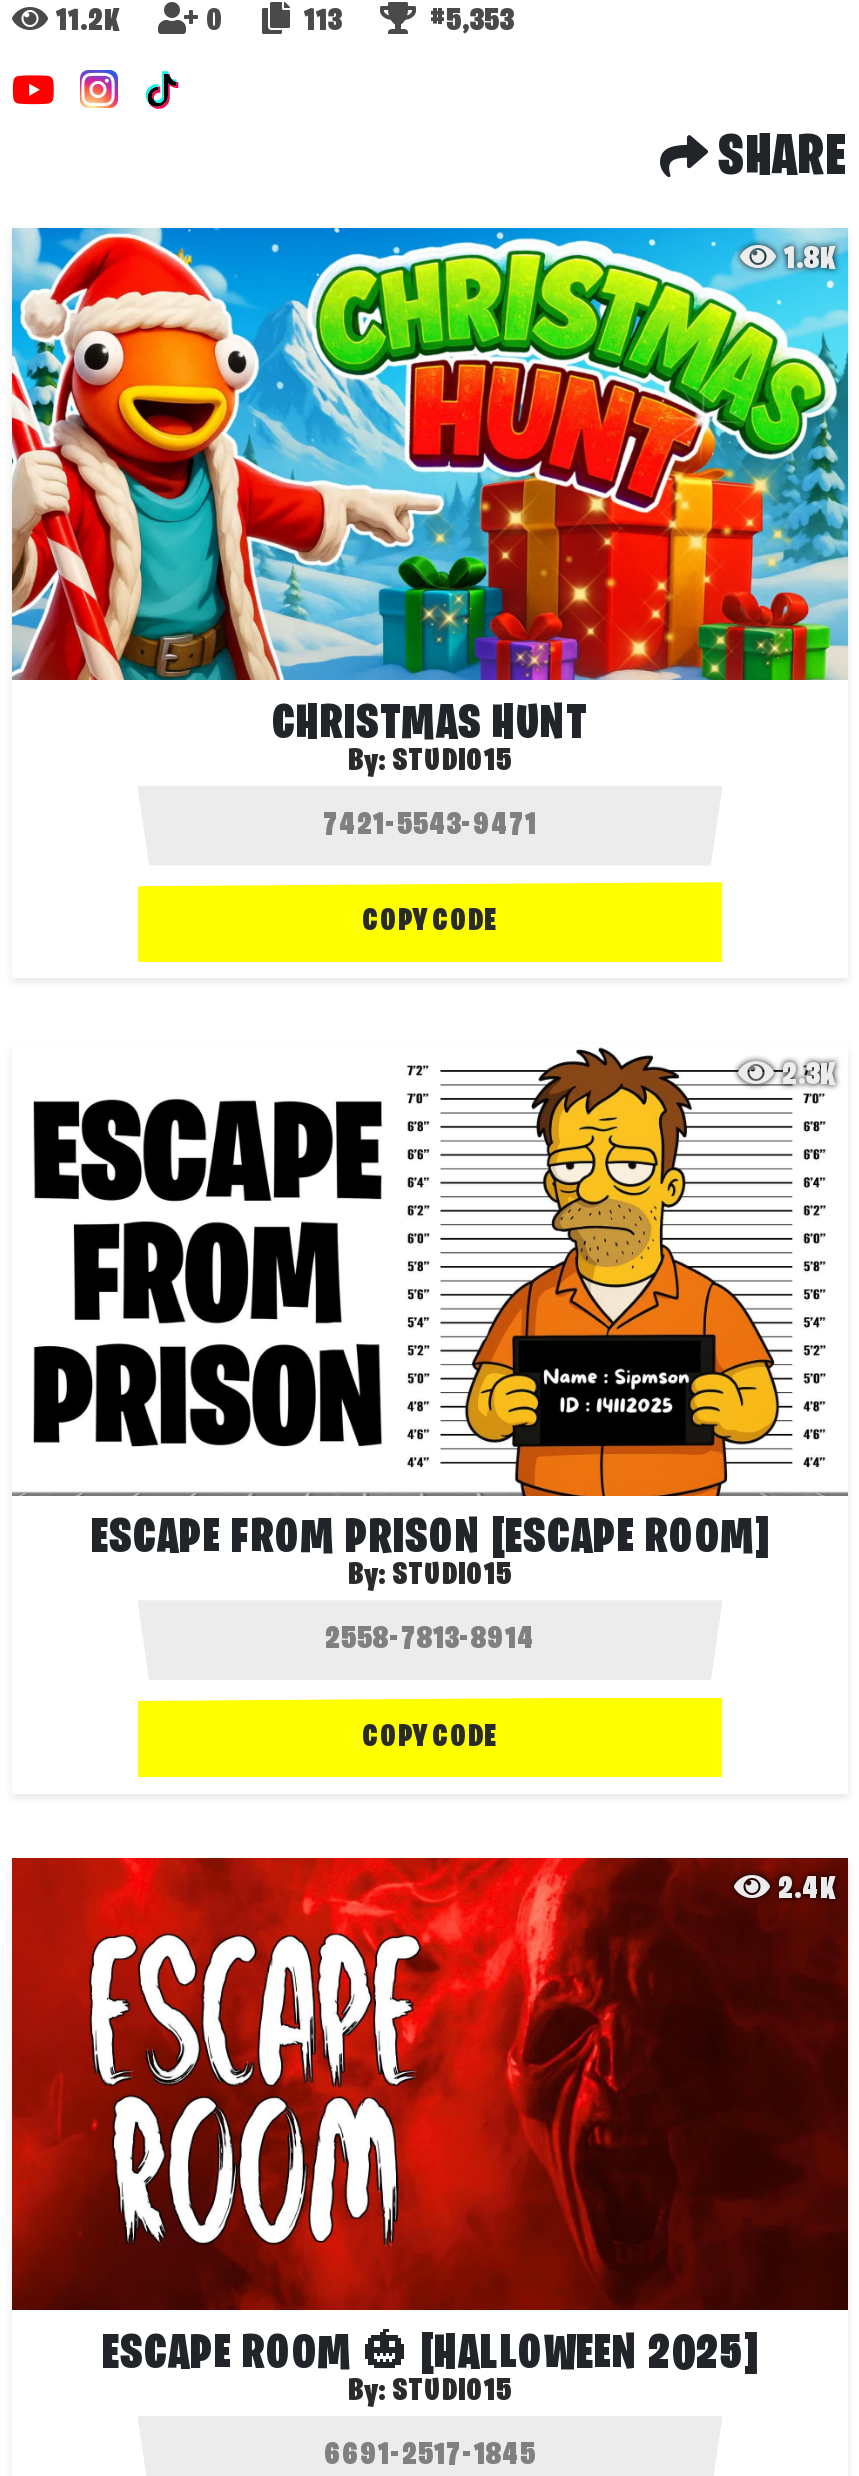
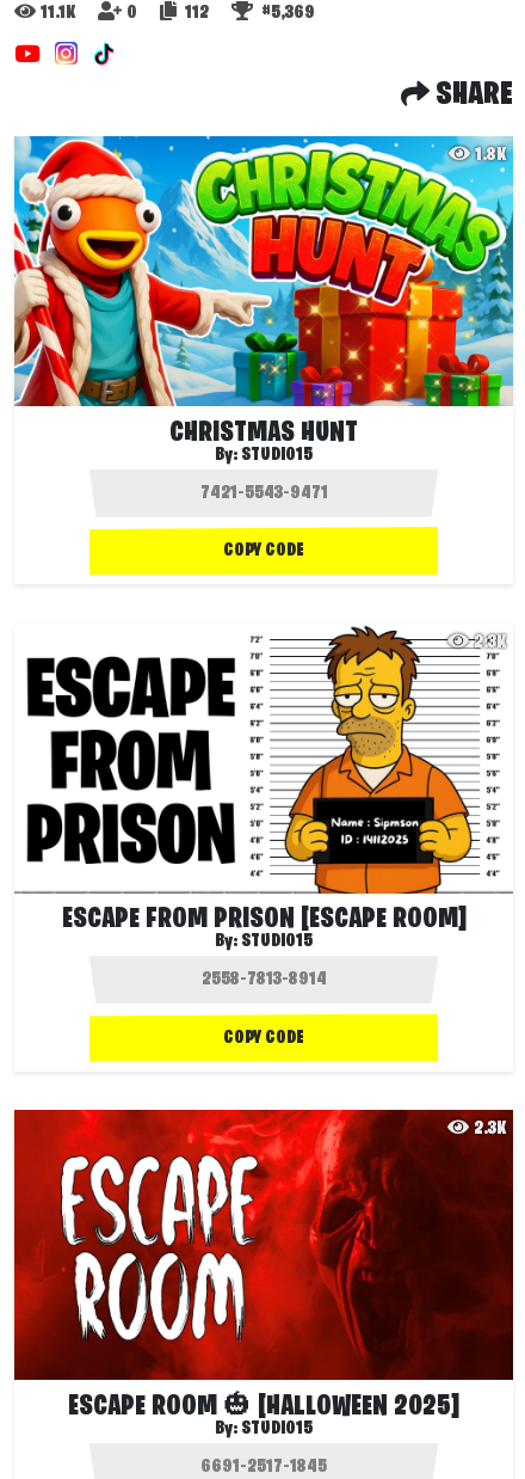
[56,6,126,38] 11.2K -> [41,4,79,23] 11.1K
[298,6,348,38] 113 -> [181,4,212,23] 112
[424,6,514,38] #5,353 -> [258,4,315,23] #5,369
[778,1874,848,1906] 2.4K -> [474,1120,513,1139] 2.3K

